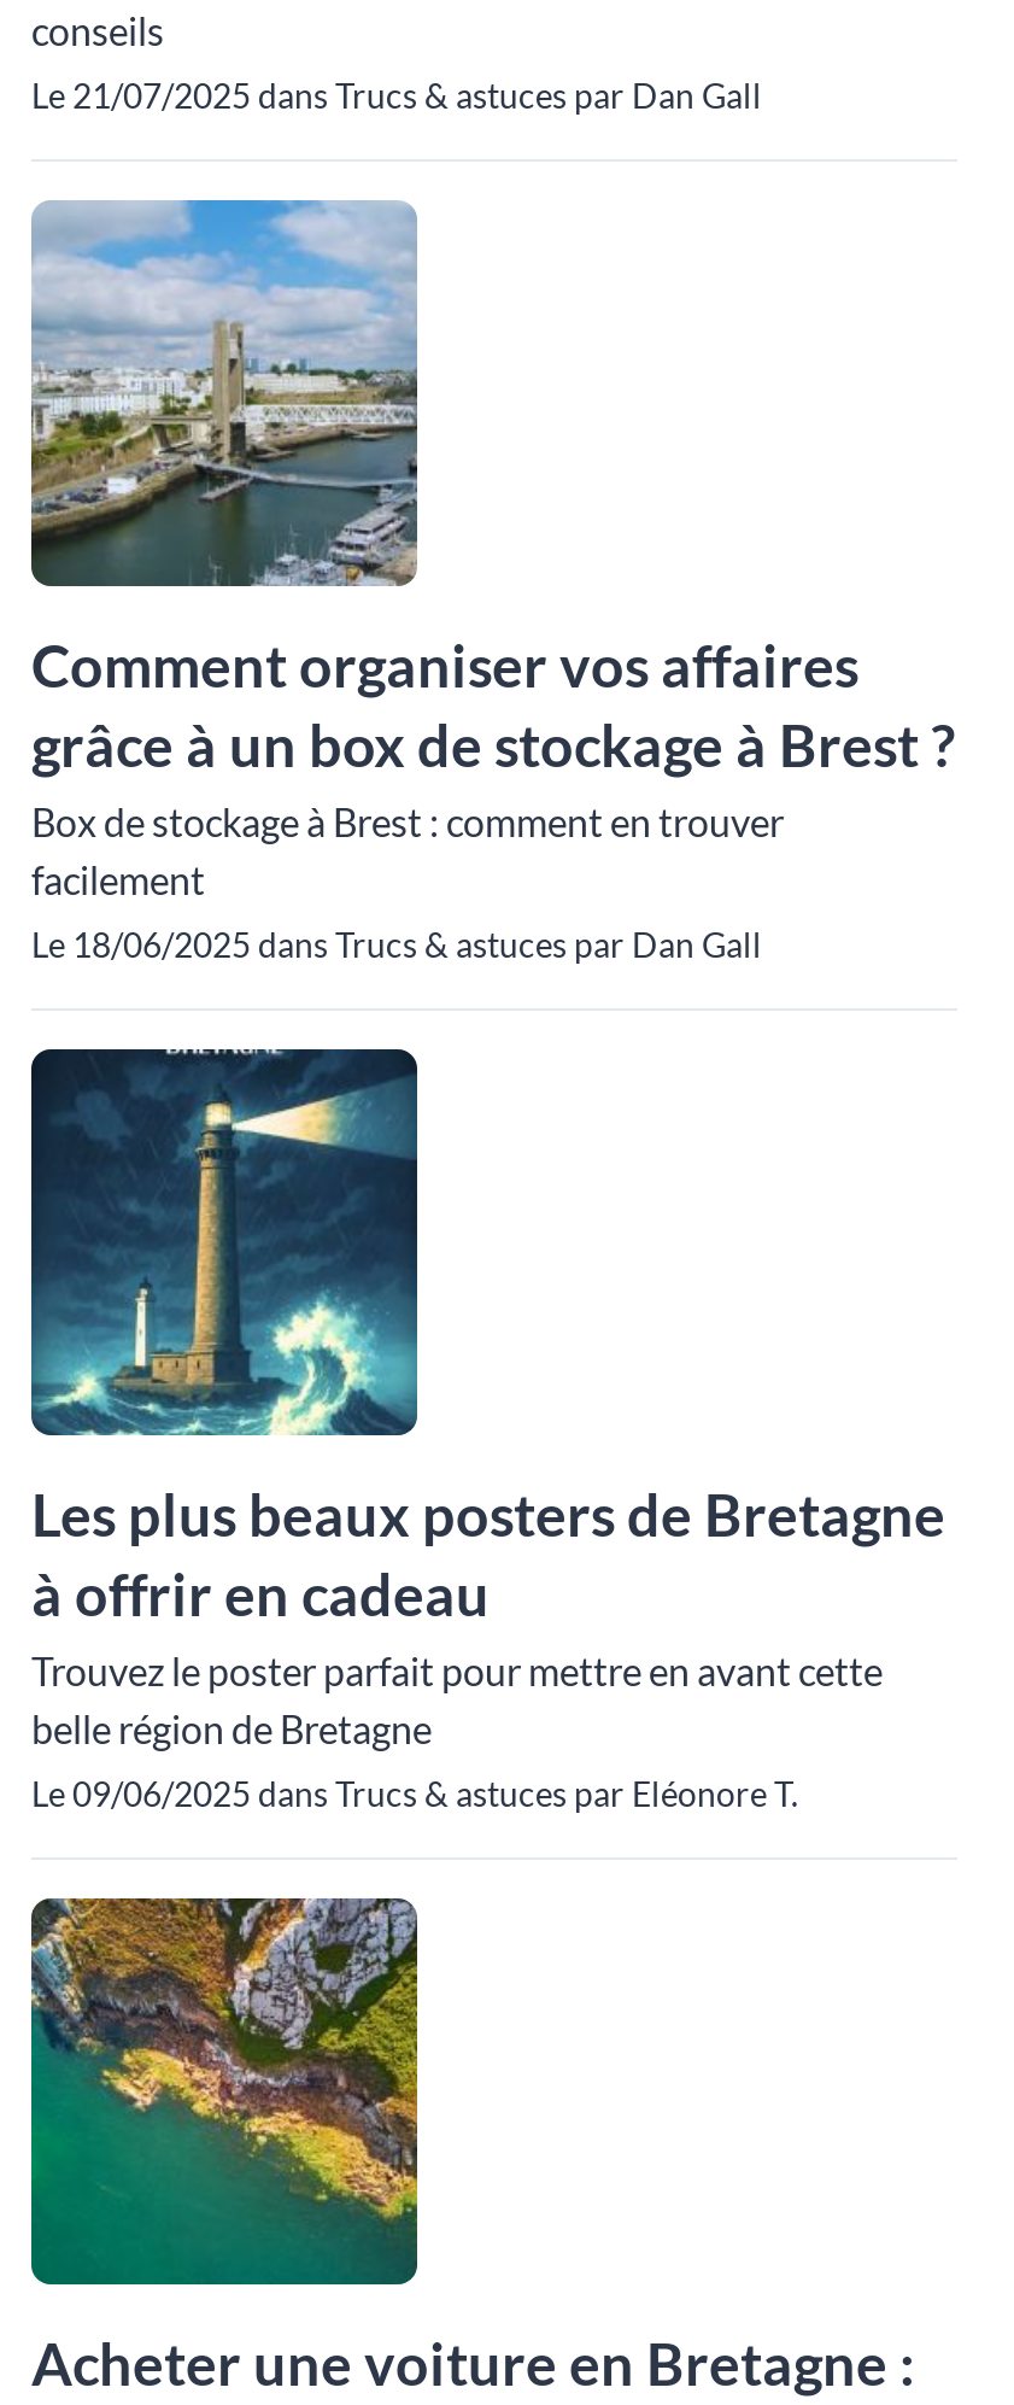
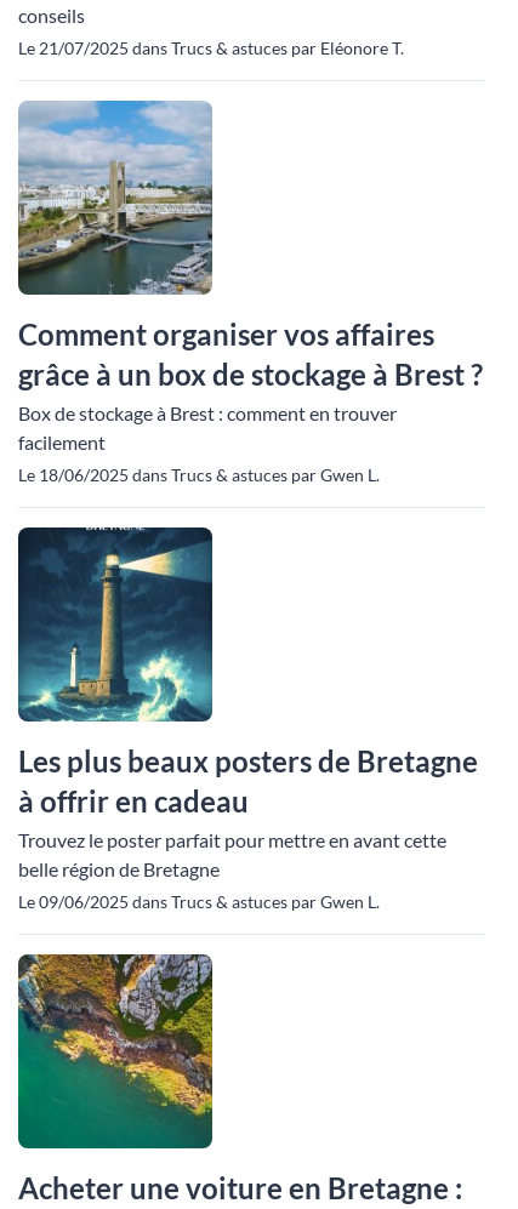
[31,75,762,116] Le 21/07/2025 dans Trucs & astuces par Dan Gall -> [18,38,404,58] Le 21/07/2025 dans Trucs & astuces par Eléonore T.
[31,924,762,965] Le 18/06/2025 dans Trucs & astuces par Dan Gall -> [18,465,380,485] Le 18/06/2025 dans Trucs & astuces par Gwen L.
[31,1773,798,1814] Le 09/06/2025 dans Trucs & astuces par Eléonore T. -> [18,892,380,912] Le 09/06/2025 dans Trucs & astuces par Gwen L.

